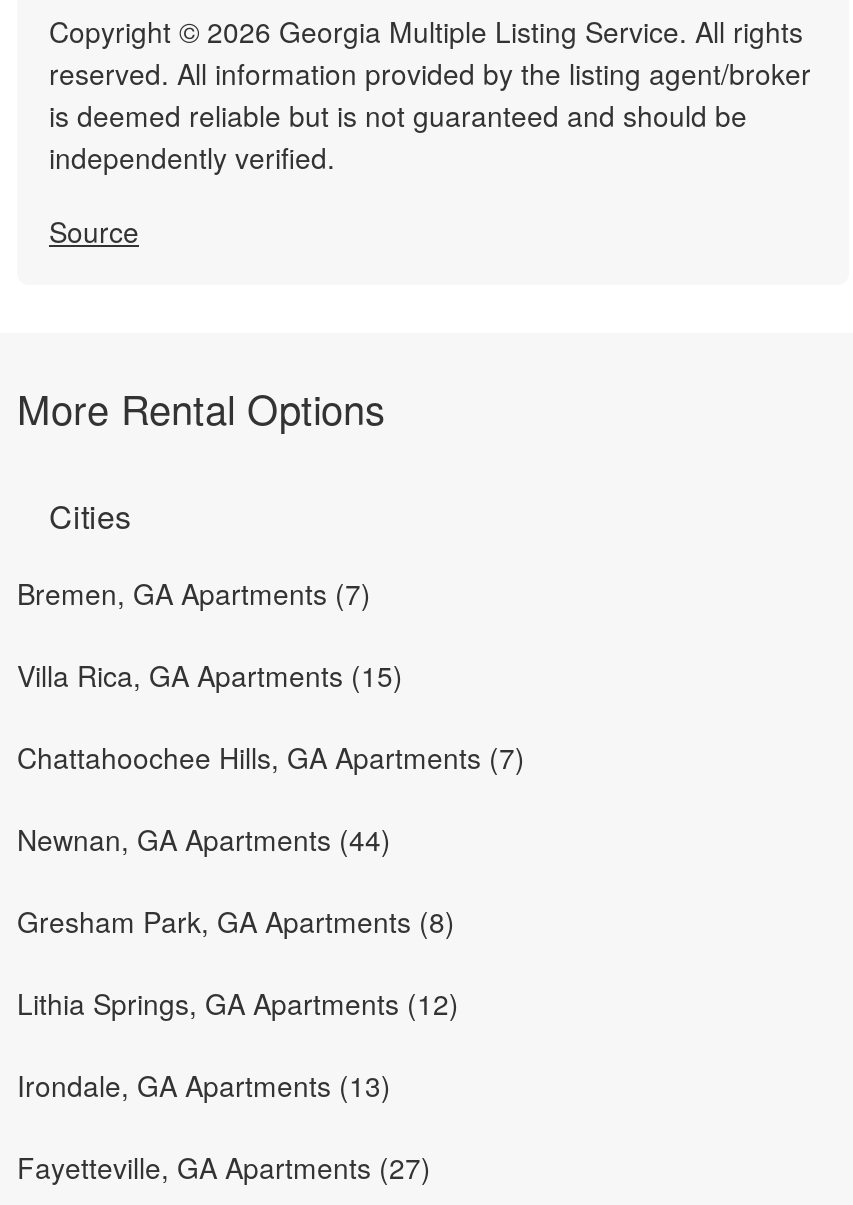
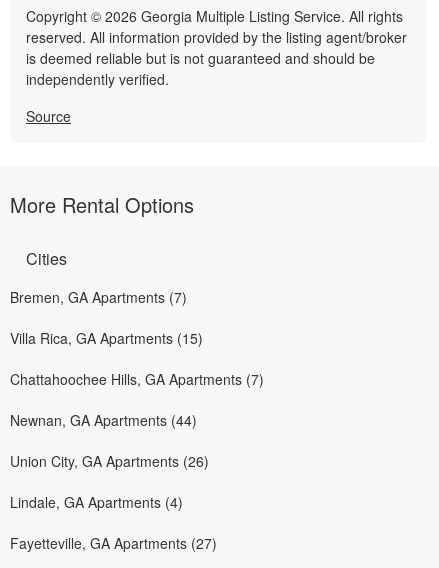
[17,901,459,1105] Gresham Park, GA Apartments (8) | Lithia Springs, GA Apartments (12) | Irondale, GA Apartments (13) -> [10,451,209,512] Union City, GA Apartments (26) | Lindale, GA Apartments (4)

